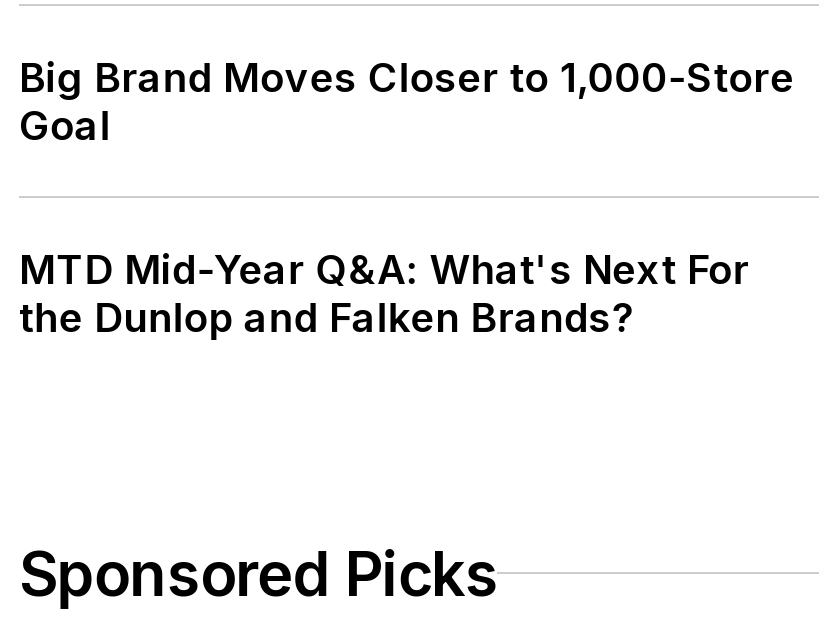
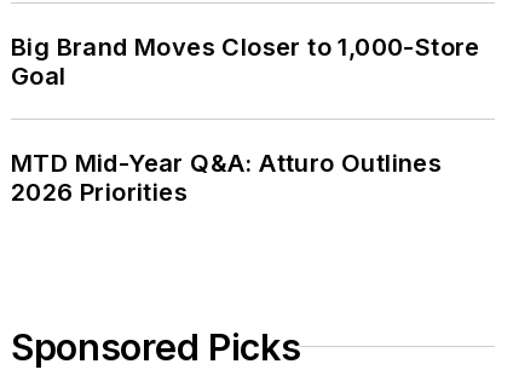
[19,246,751,342] MTD Mid-Year Q&A: What's Next For | the Dunlop and Falken Brands? -> [11,149,443,207] MTD Mid-Year Q&A: Atturo Outlines | 2026 Priorities

